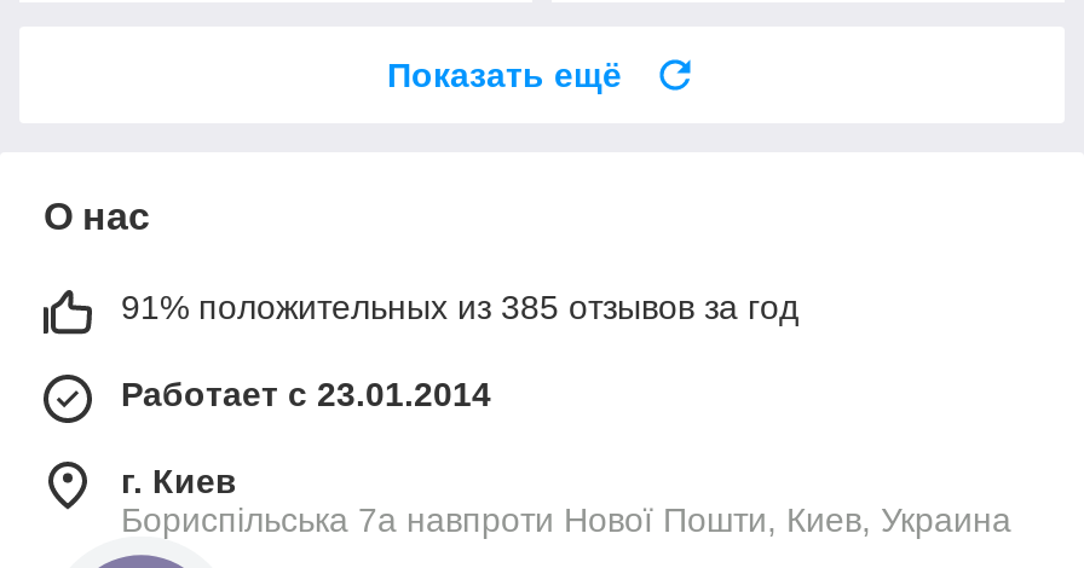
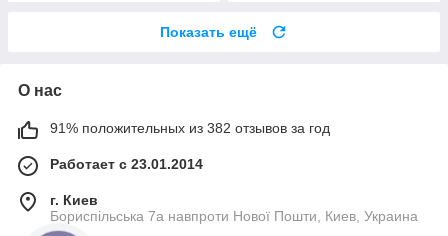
[121,287,798,326] 91% положительных из 385 отзывов за год -> [50,120,330,136] 91% положительных из 382 отзывов за год

